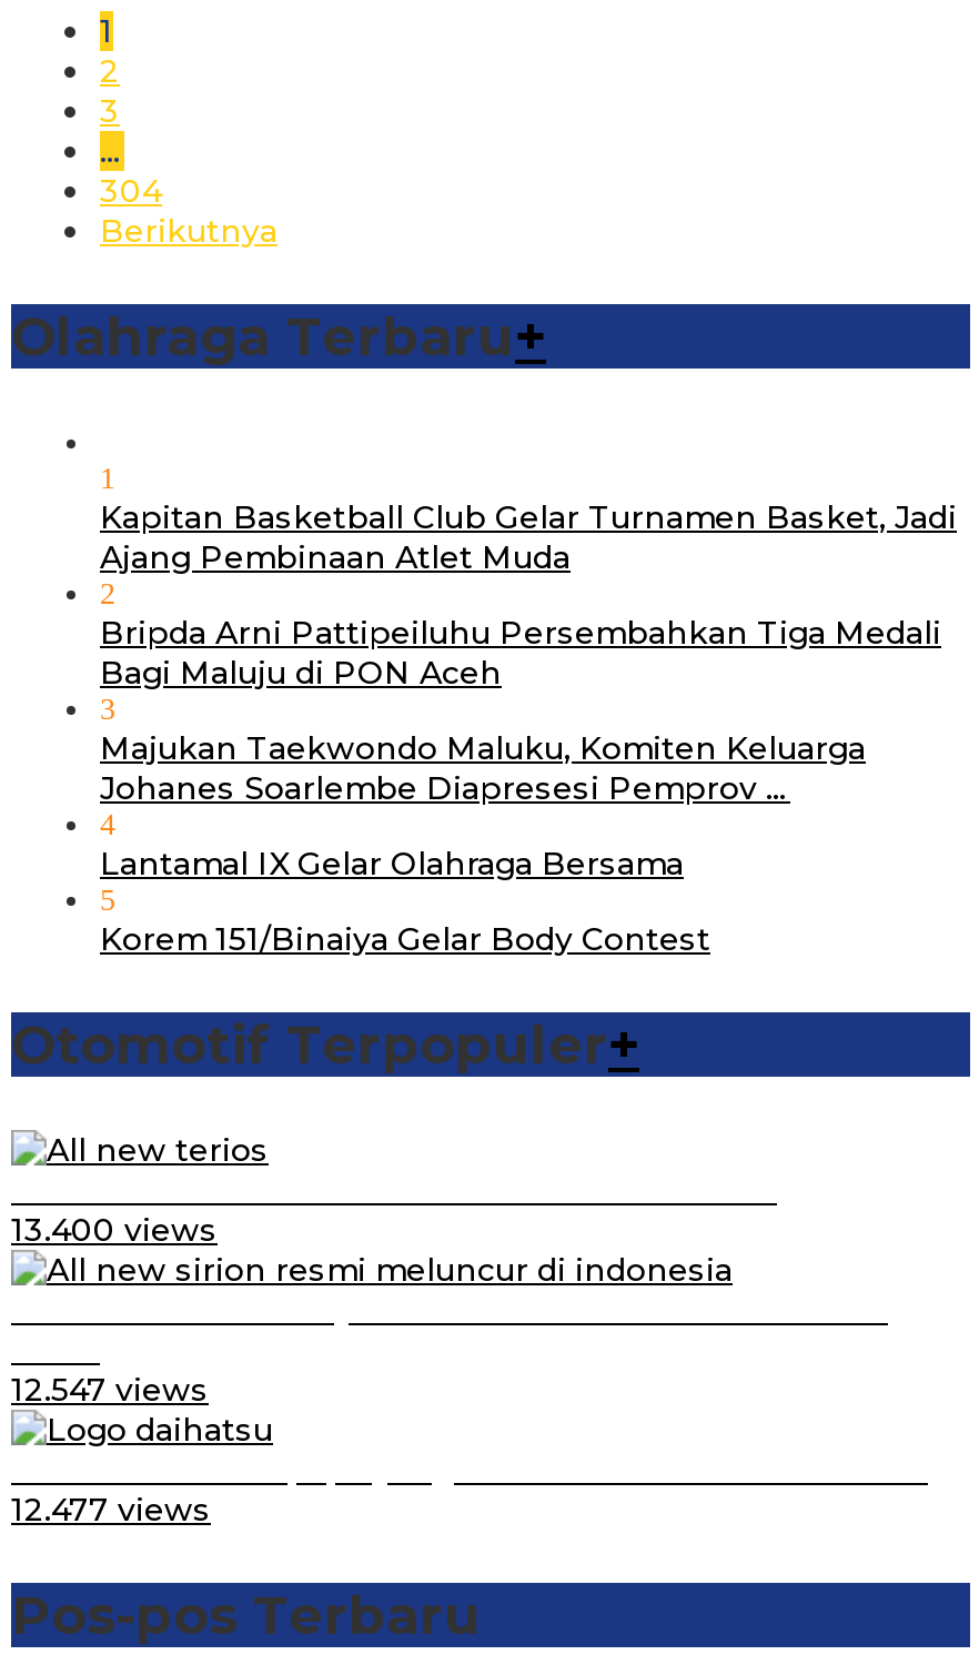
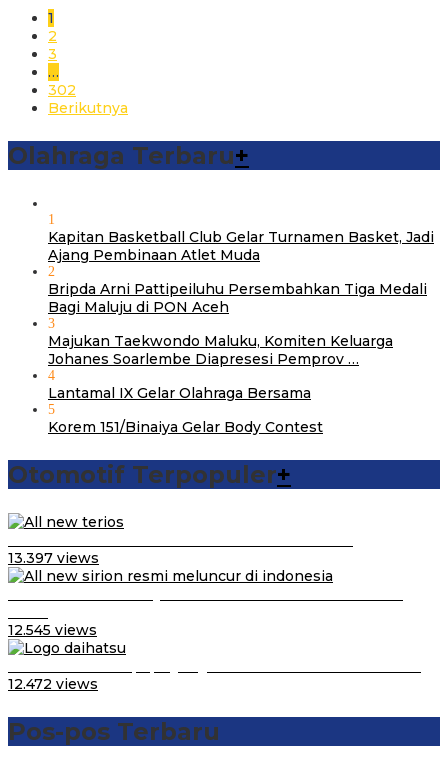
[100,172,162,212] 304 -> [48,81,76,99] 302
[11,1211,218,1251] 13.400 views -> [8,549,99,567] 13.397 views
[11,1371,209,1411] 12.547 views -> [8,621,97,639] 12.545 views
[11,1491,211,1530] 12.477 views -> [8,675,98,693] 12.472 views

